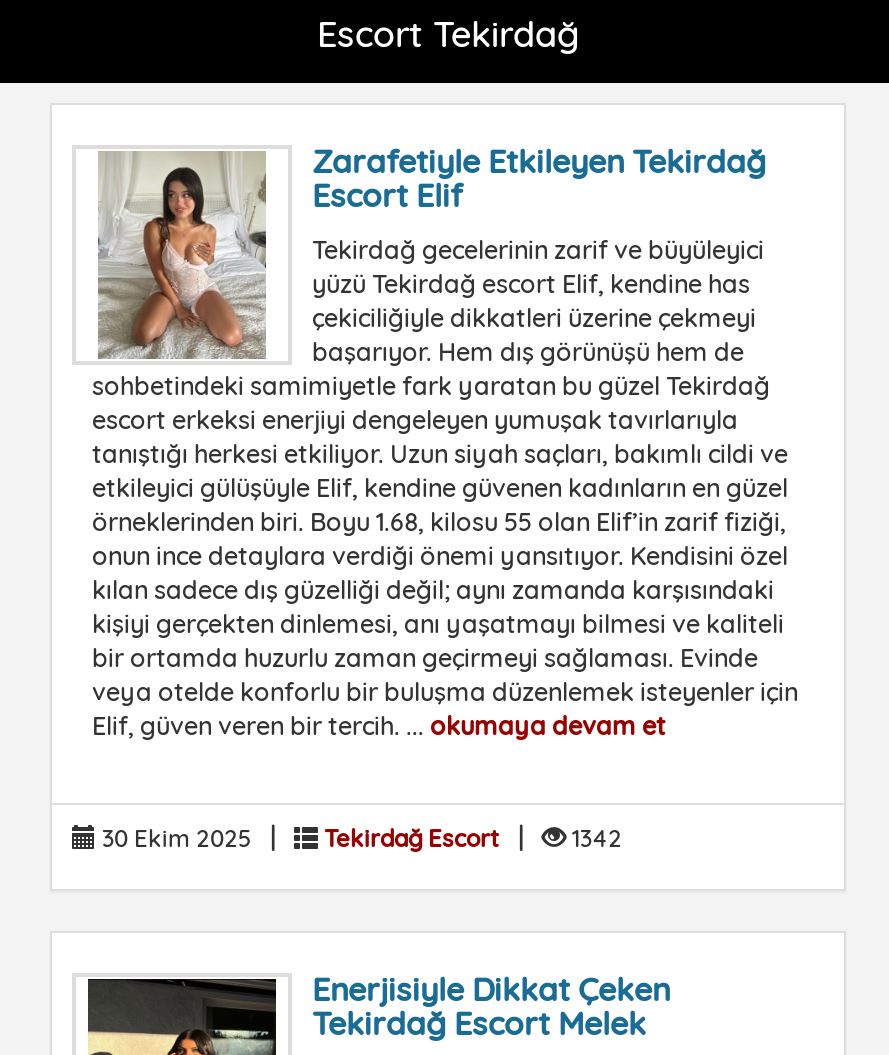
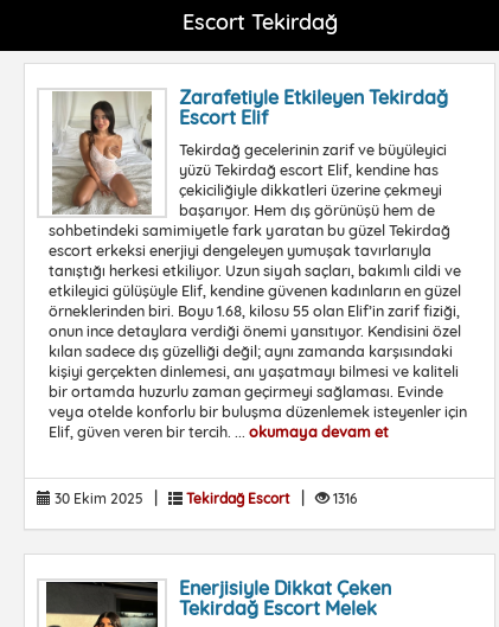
[566,823,622,853] 1342 -> [330,490,357,507] 1316

